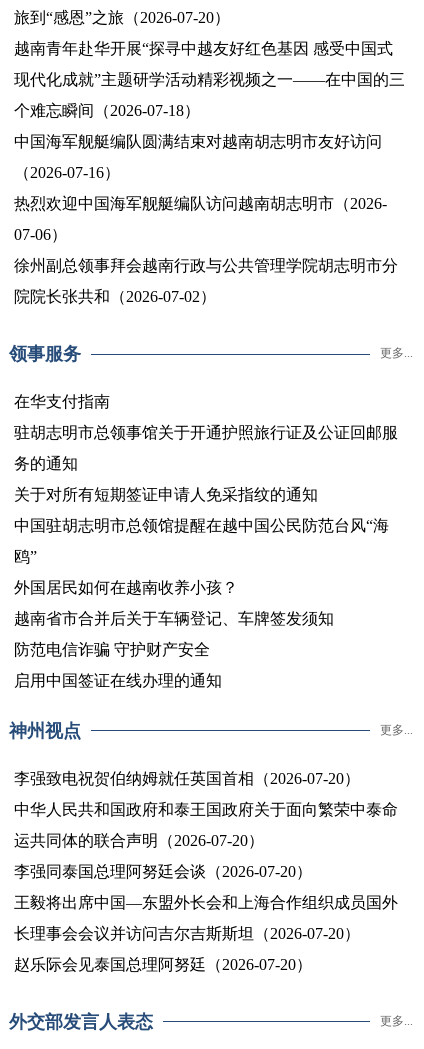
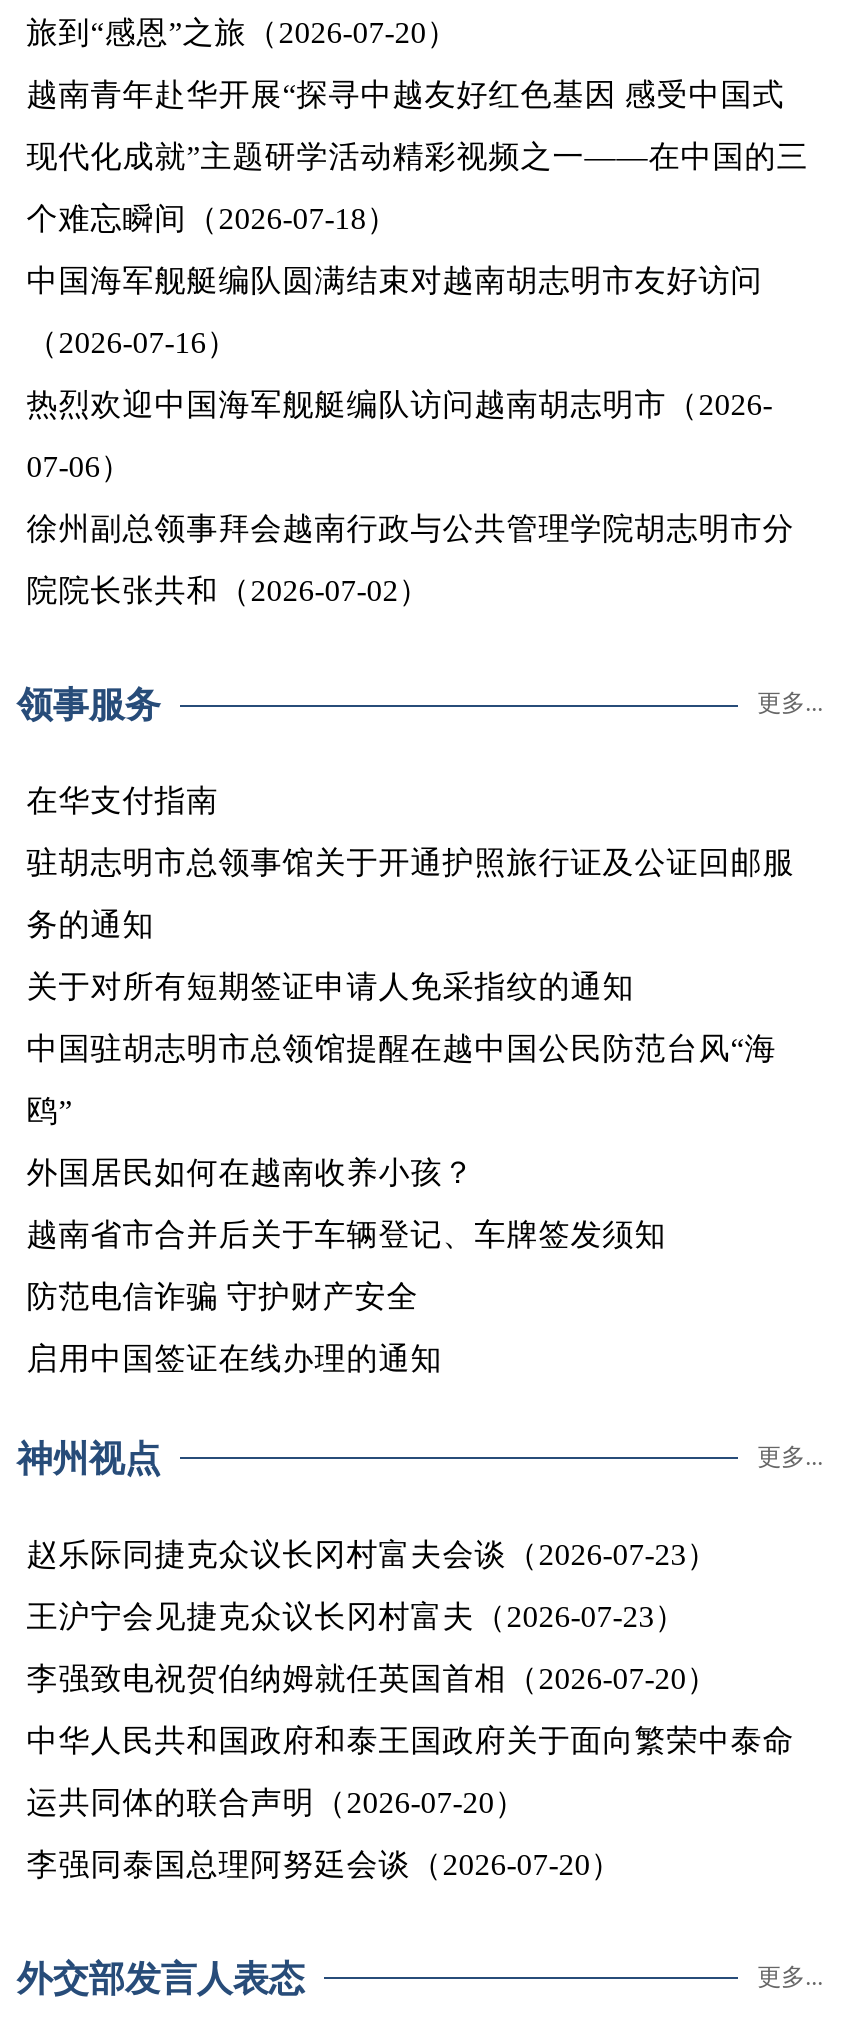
none -> [26,1537,718,1633] 赵乐际同捷克众议长冈村富夫会谈（2026-07-23） | 王沪宁会见捷克众议长冈村富夫（2026-07-23）
moved [14,770,398,880] -> [26,1661,794,1881]: 李强致电祝贺伯纳姆就任英国首相（2026-07-20） | 中华人民共和国政府和泰王国政府关于面向繁荣中泰命 | 运共同体的联合声明（2026-07-20） | 李强同泰国总理阿努廷会谈（2026-07-20）
[14,894,398,973] 王毅将出席中国—东盟外长会和上海合作组织成员国外 | 长理事会会议并访问吉尔吉斯斯坦（2026-07-20） | 赵乐际会见泰国总理阿努廷（2026-07-20） -> none

